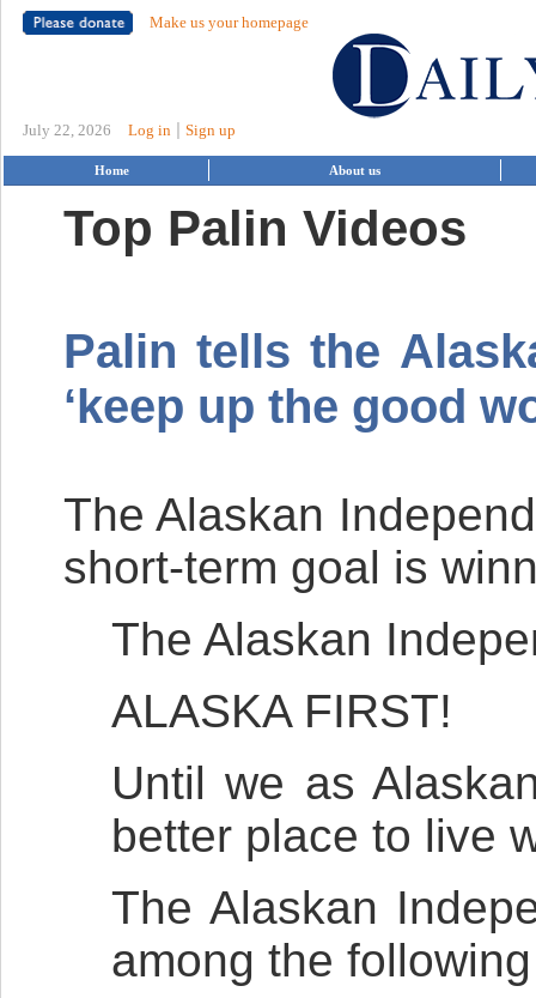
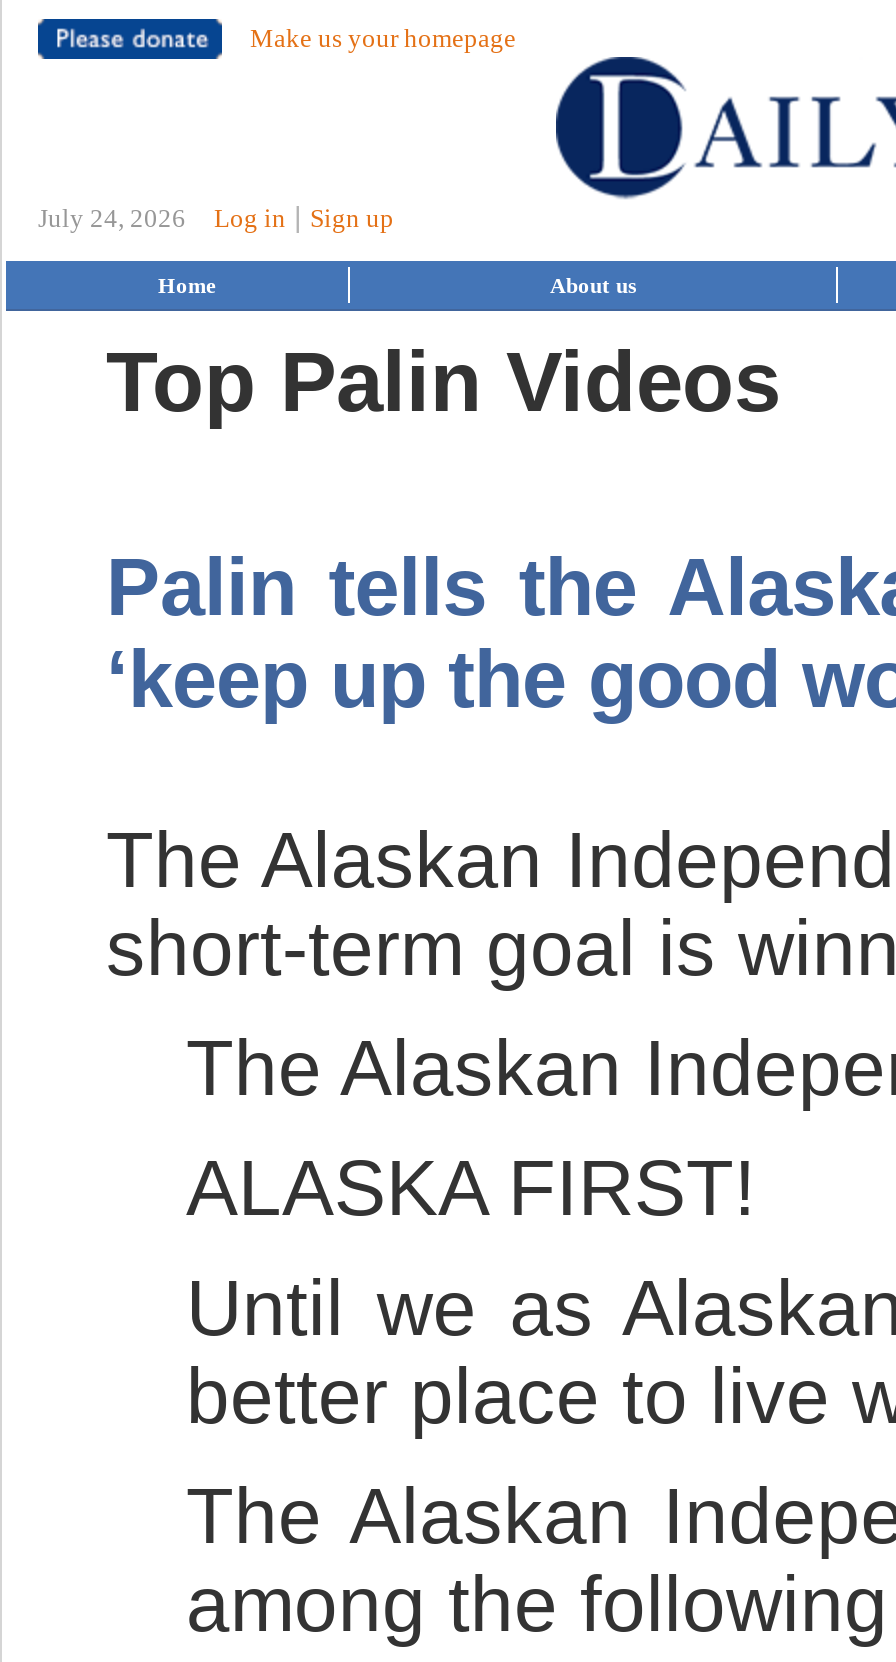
[23,121,111,139] July 22, 2026 -> [38,203,186,233] July 24, 2026

